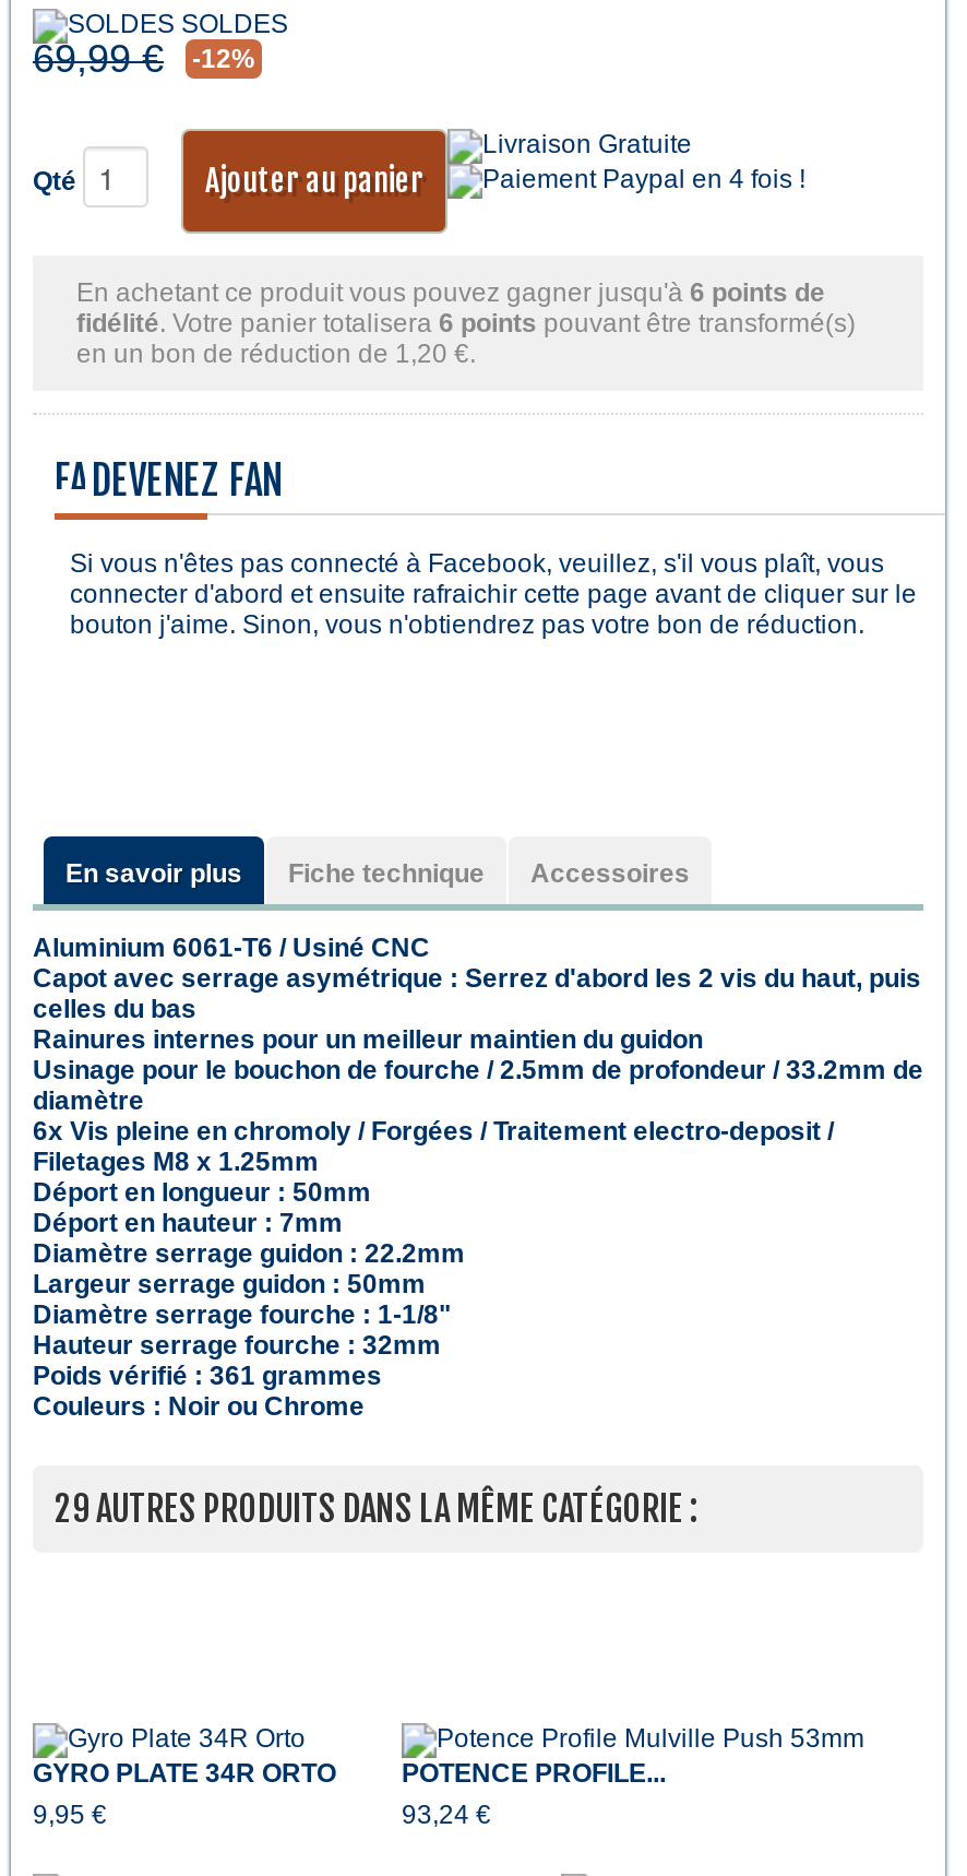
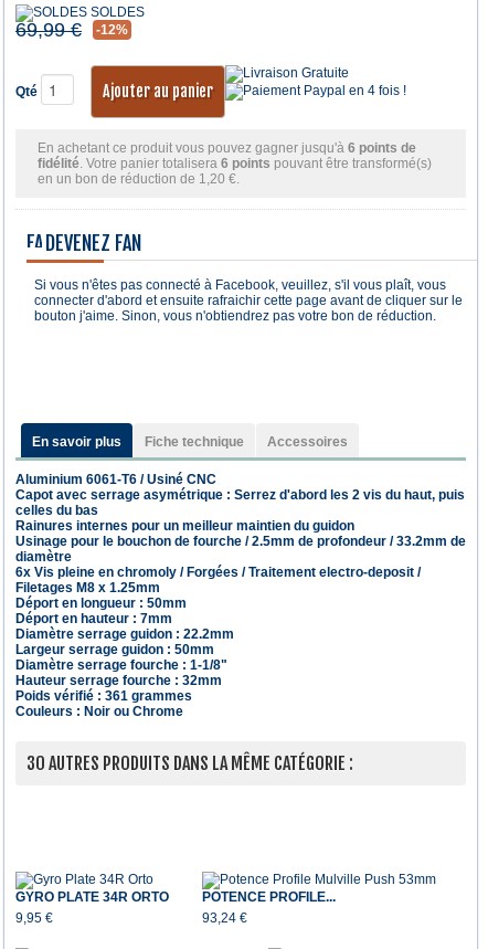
[55,1487,699,1531] 29 AUTRES PRODUITS DANS LA MÊME CATÉGORIE : -> [26,752,353,774] 30 AUTRES PRODUITS DANS LA MÊME CATÉGORIE :

